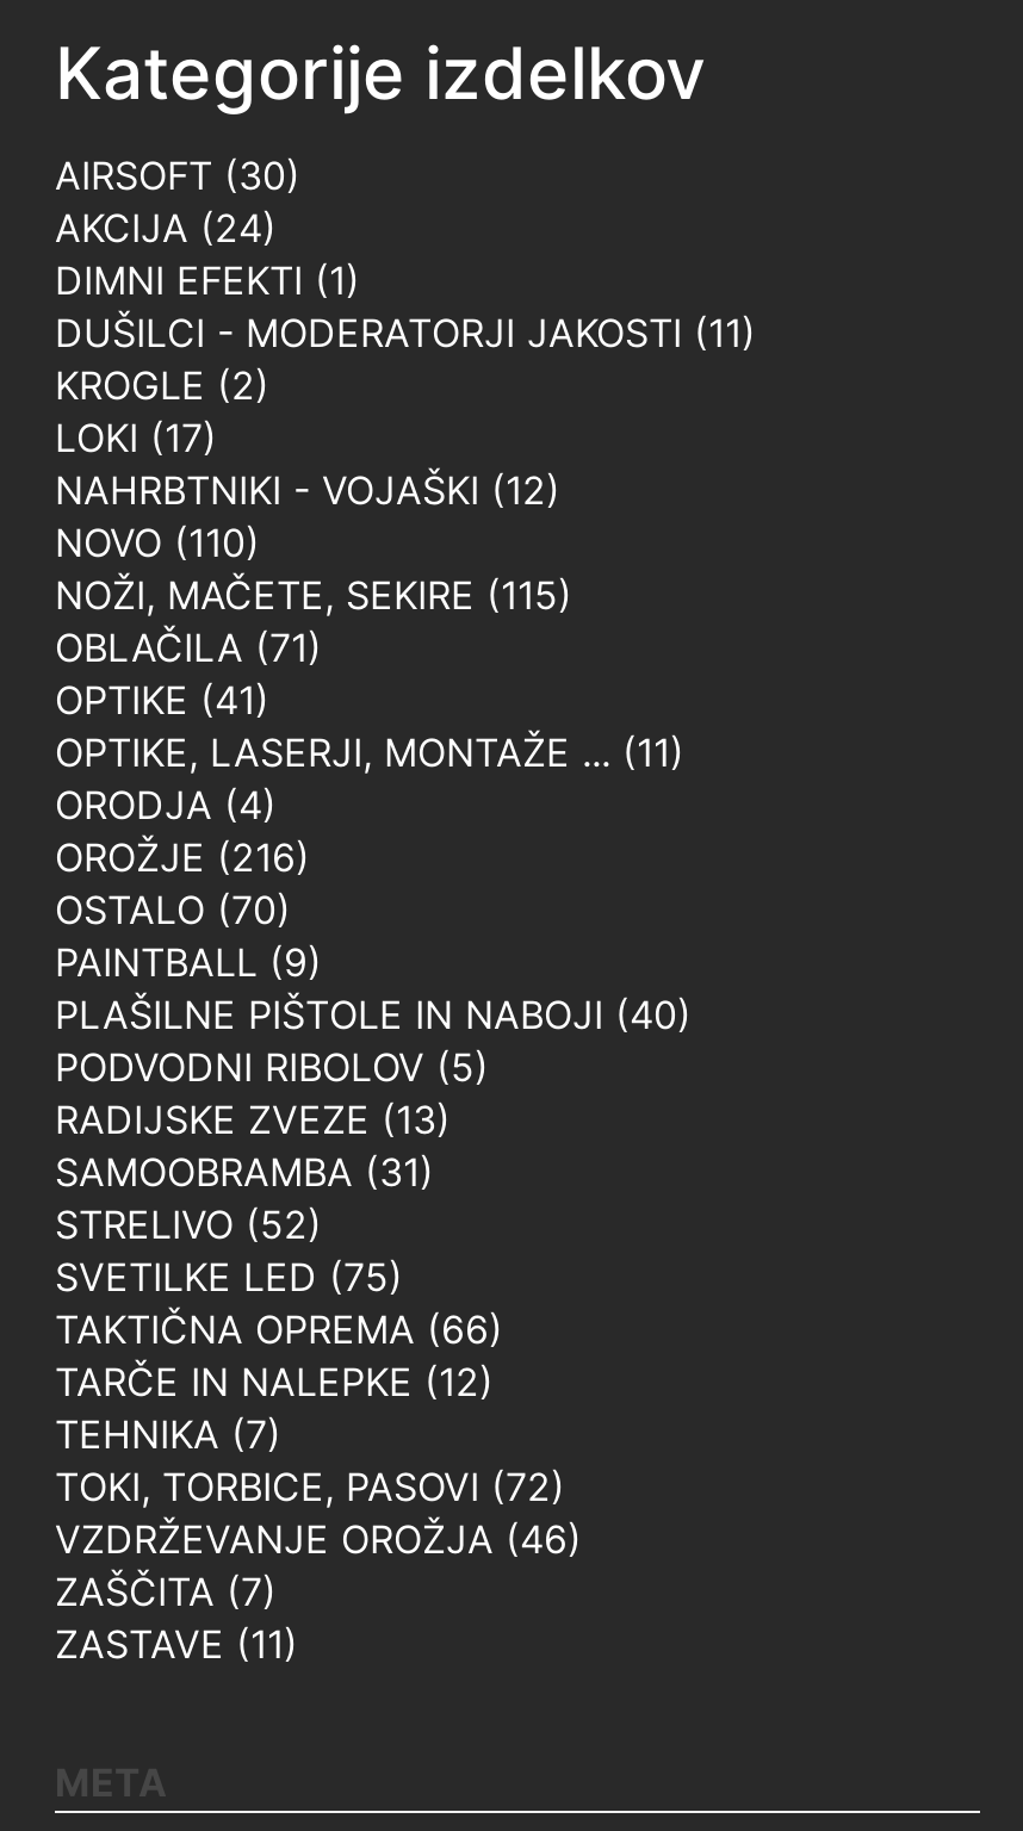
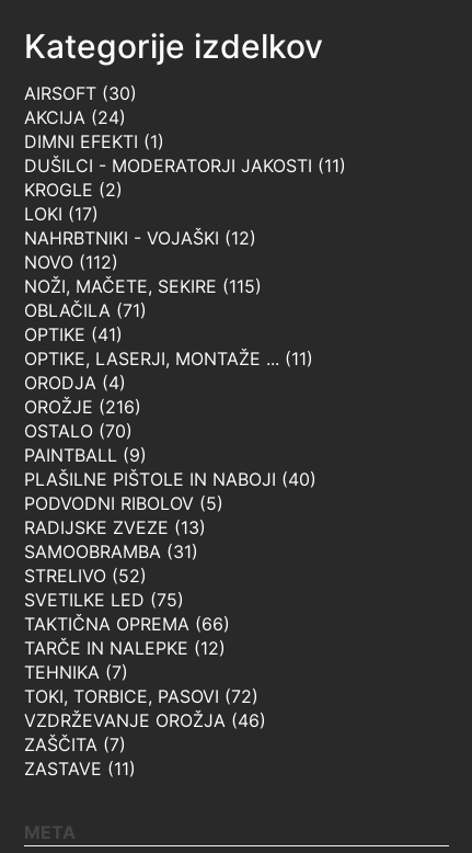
[55,519,260,566] NOVO (110) -> [24,251,118,273] NOVO (112)

